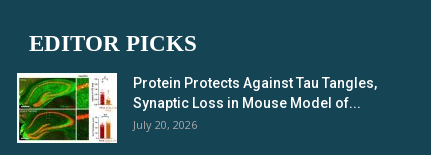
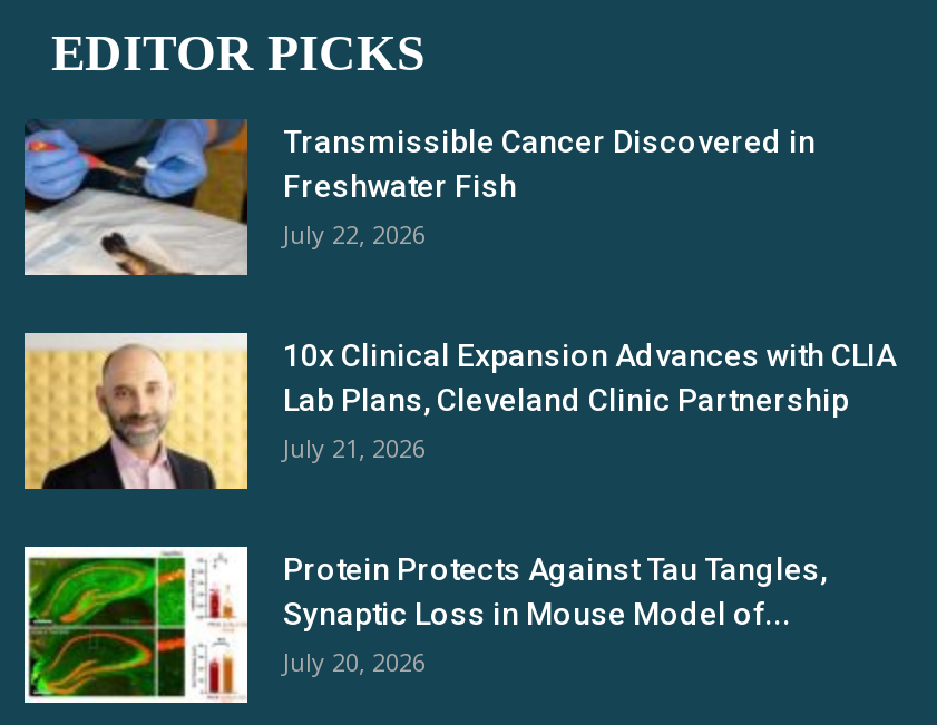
none -> [22,117,896,464] [image] | Transmissible Cancer Discovered in | Freshwater Fish | July 22, 2026 | 10x Clinical Expansion Advances with CLIA | Lab Plans, Cleveland Clinic Partnership | July 21, 2026
none -> [22,331,250,491] [image]

